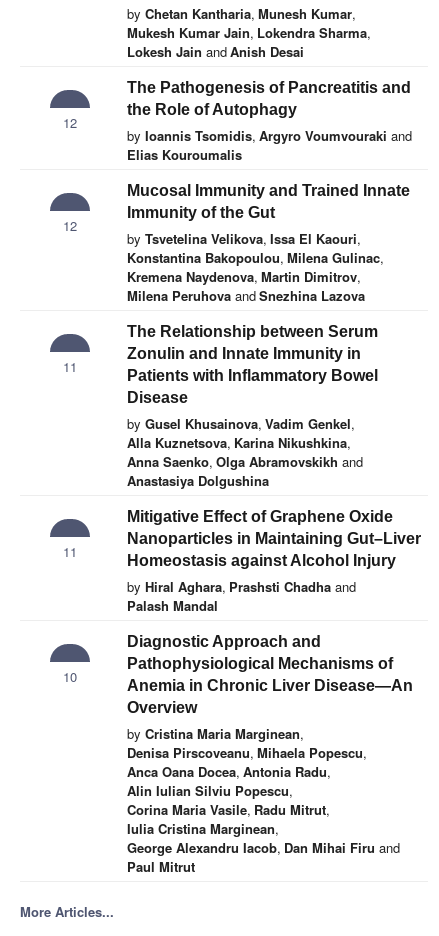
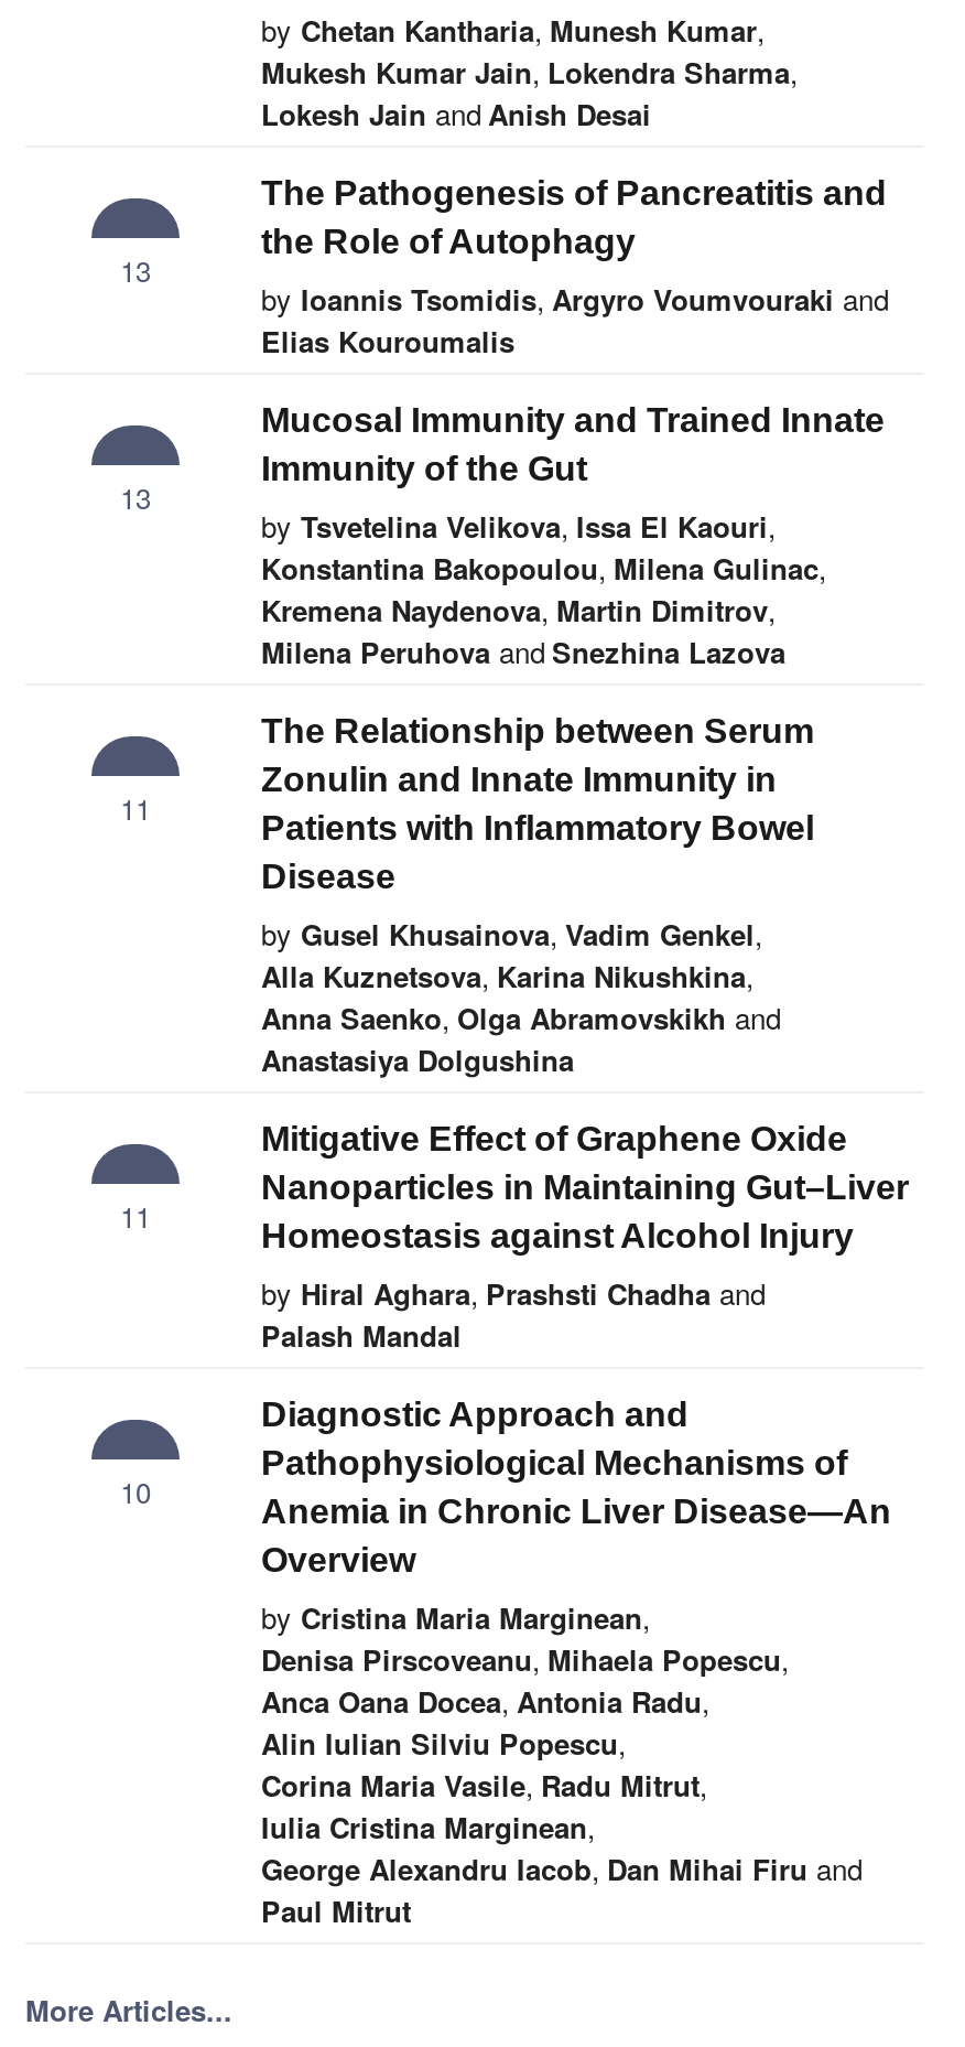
[63,113,77,132] 12 -> [120,250,151,291] 13
[63,216,77,235] 12 -> [120,477,151,519] 13

